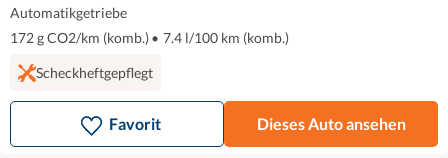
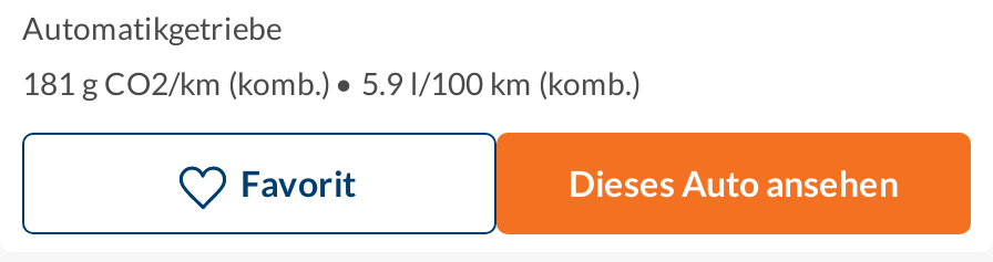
[10,29,289,81] 172 g CO2/km (komb.) • 7.4 l/100 km (komb.) | Scheckheftgepflegt -> [22,64,641,102] 181 g CO2/km (komb.) • 5.9 l/100 km (komb.)

